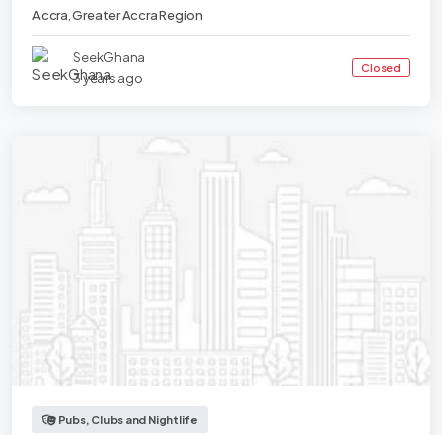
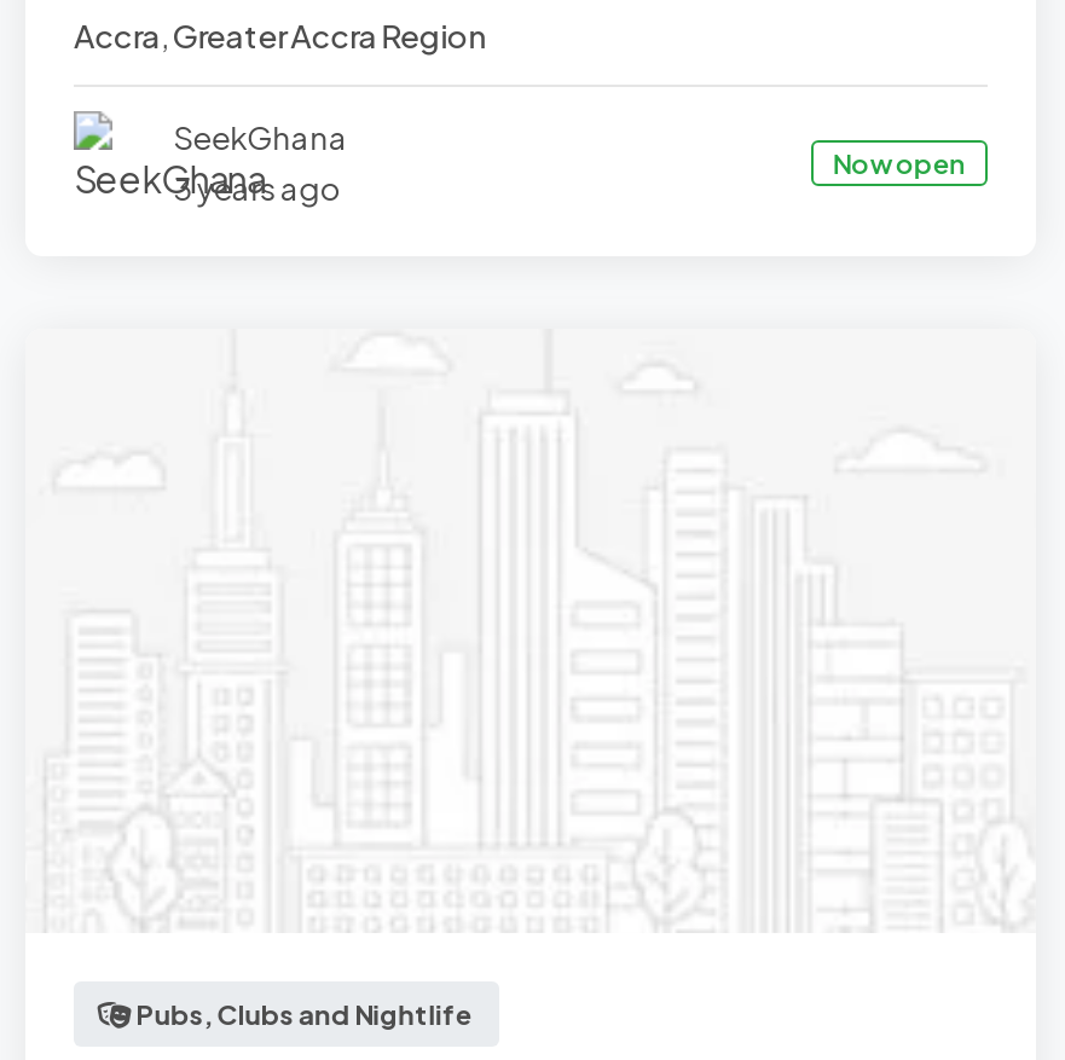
[361,61,401,74] Closed -> [832,149,966,180] Now open

